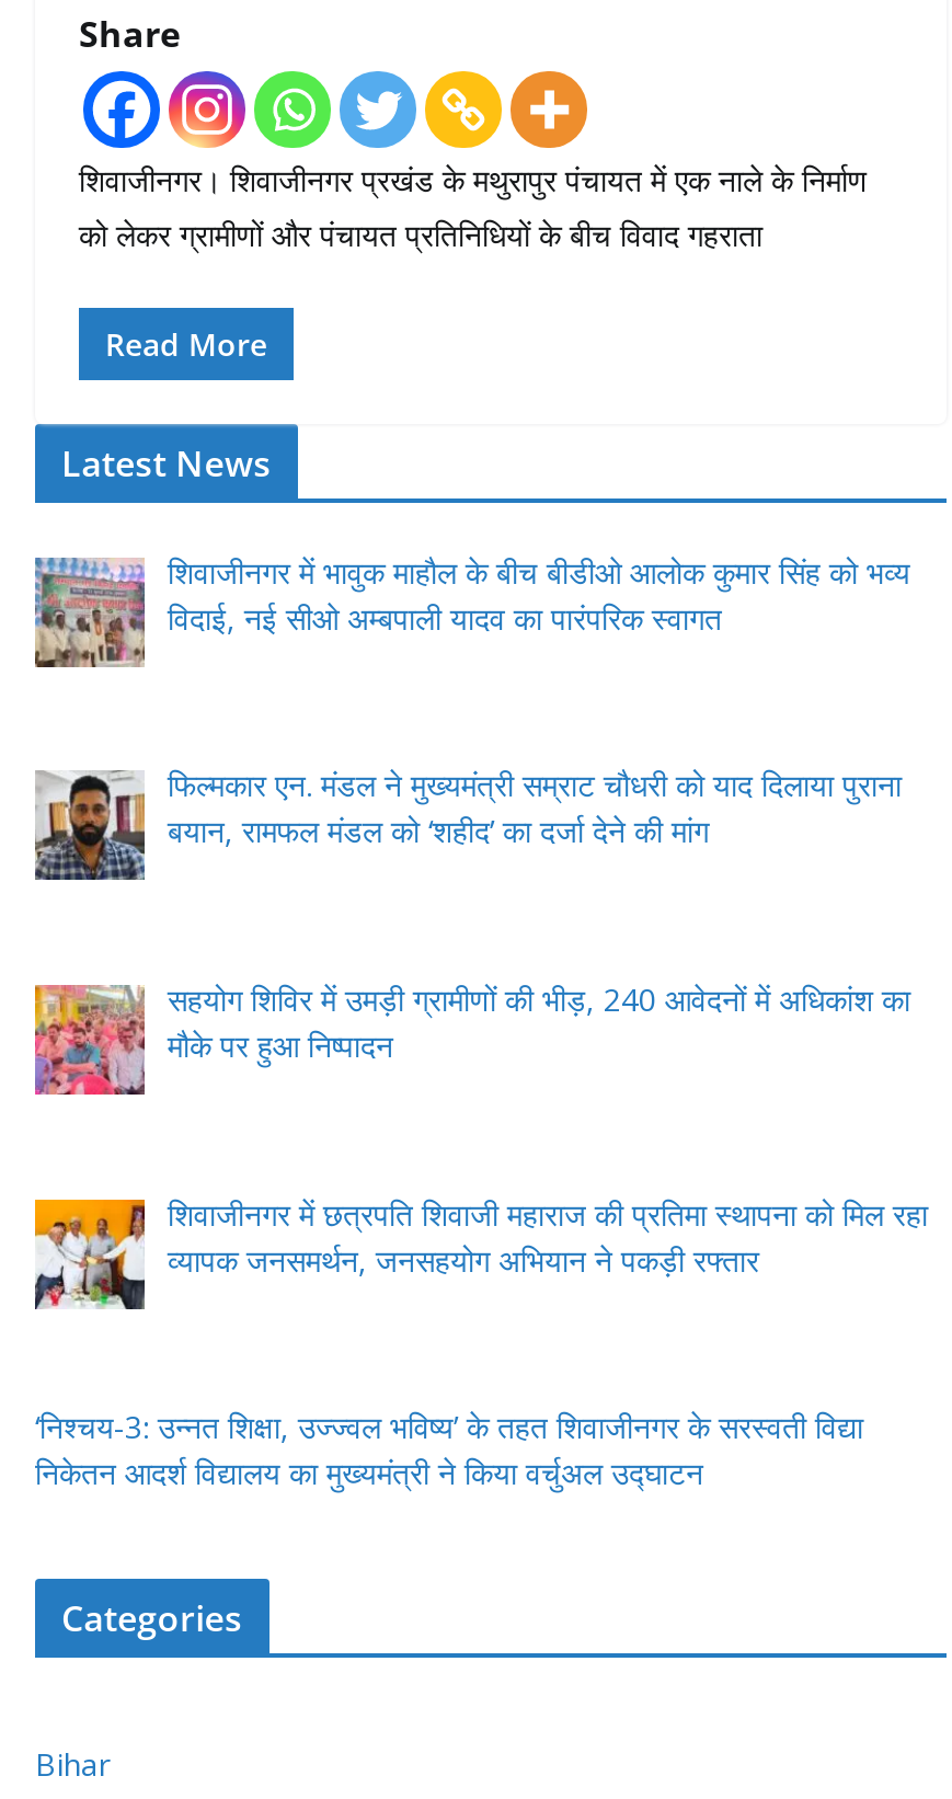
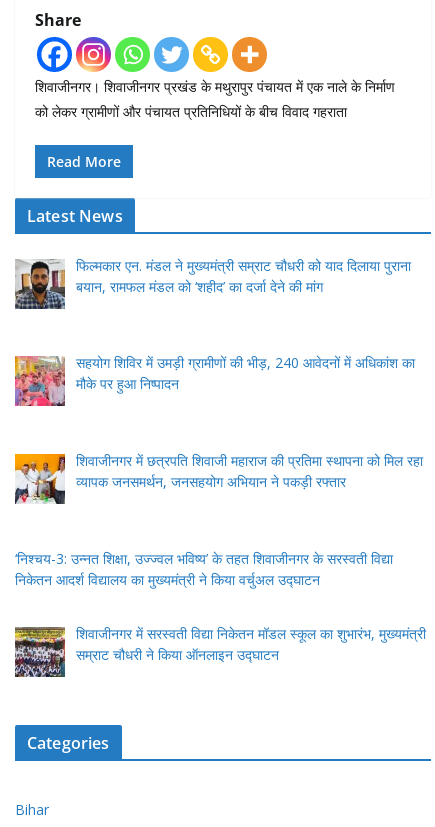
[35,550,910,669] [image] | शिवाजीनगर में भावुक माहौल के बीच बीडीओ आलोक कुमार सिंह को भव्य | विदाई, नई सीओ अम्बपाली यादव का पारंपरिक स्वागत -> none
moved [31,764,928,1494] -> [13,256,422,589]: [image] | फिल्मकार एन. मंडल ने मुख्यमंत्री सम्राट चौधरी को याद दिलाया पुराना | बयान, रामफल मंडल को ‘शहीद’ का दर्जा देने की मांग | ... | ‘निश्चय-3: उन्नत शिक्षा, उज्ज्वल भविष्य’ के तहत शिवाजीनगर के सरस्वती विद्या | निकेतन आदर्श विद्यालय का मुख्यमंत्री ने किया वर्चुअल उद्घाटन
none -> [14,624,425,678] [image] | शिवाजीनगर में सरस्वती विद्या निकेतन मॉडल स्कूल का शुभारंभ, मुख्यमंत्री | सम्राट चौधरी ने किया ऑनलाइन उद्घाटन

